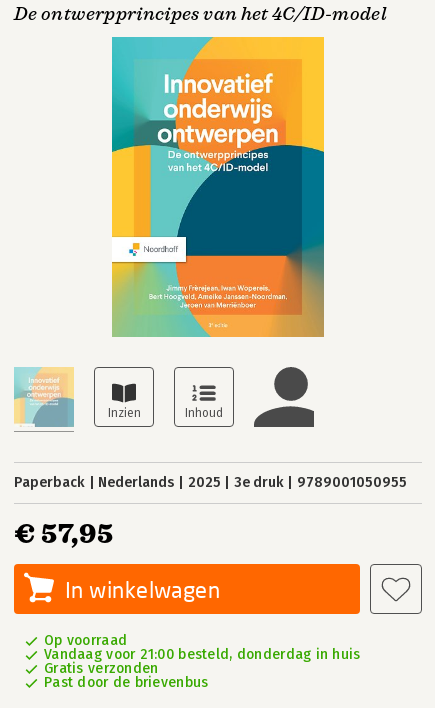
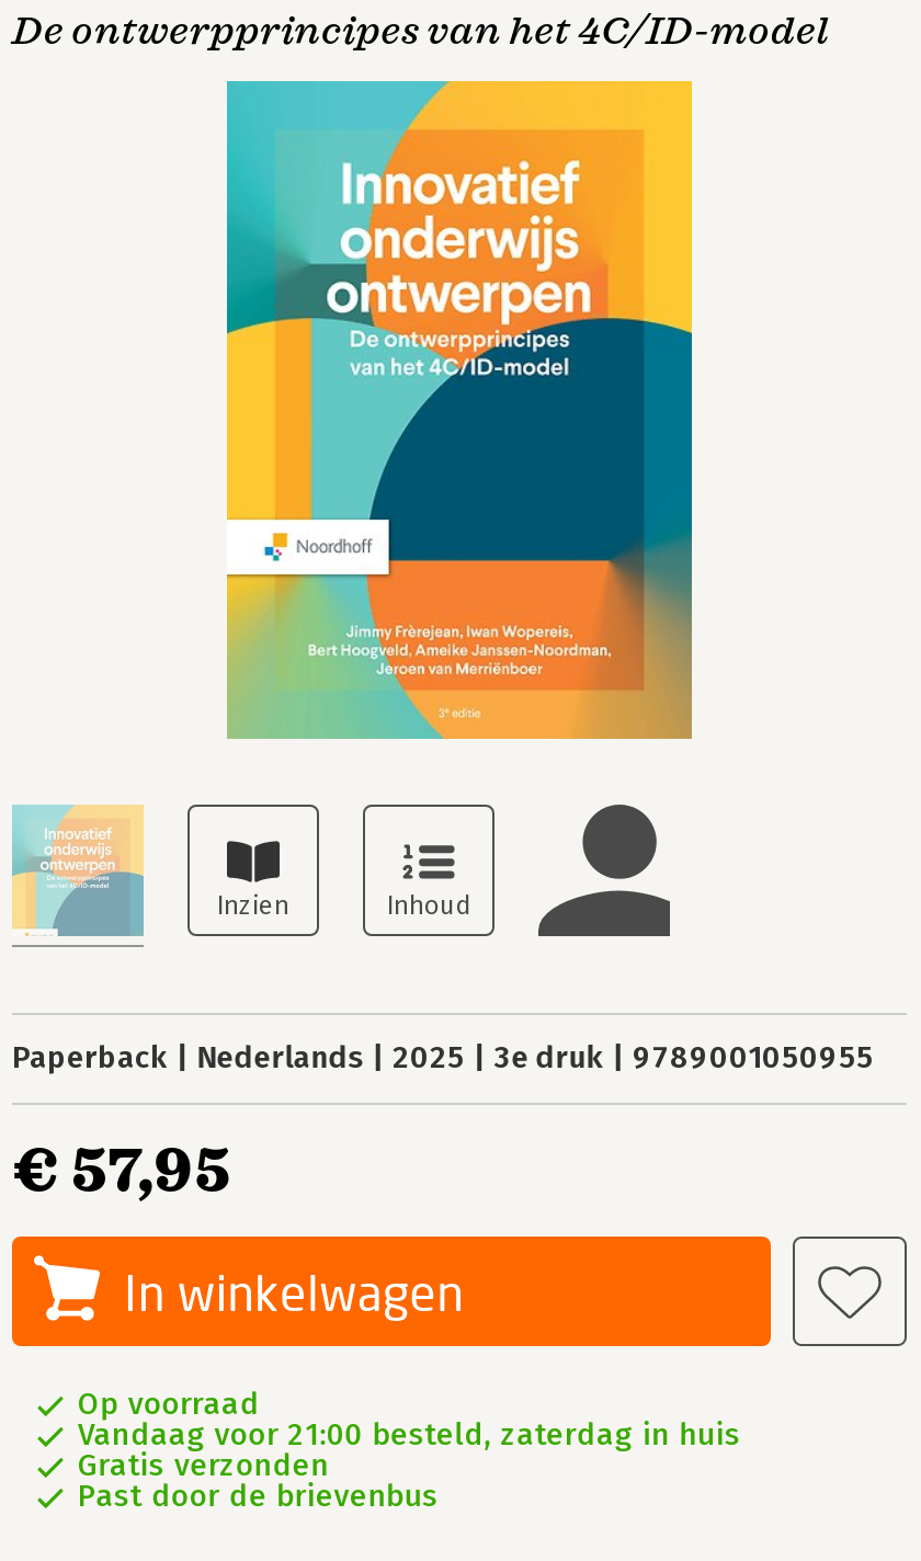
[44,646,361,663] Vandaag voor 21:00 besteld, donderdag in huis -> [78,1416,741,1454] Vandaag voor 21:00 besteld, zaterdag in huis

